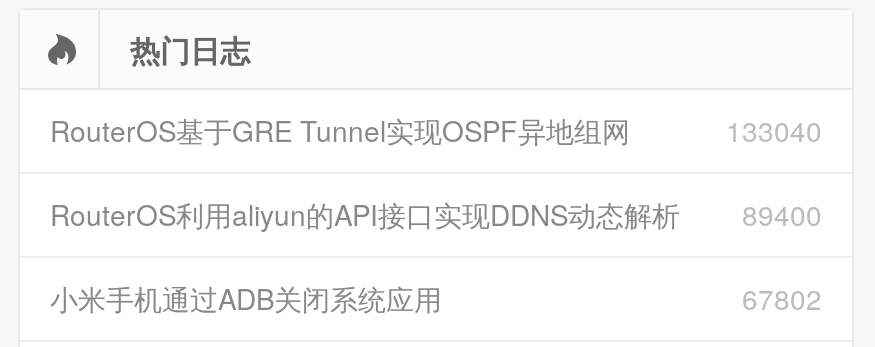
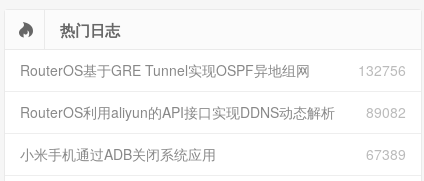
[726,111,822,151] 133040 -> [358,60,406,80] 132756
[50,195,822,235] RouterOS利用aliyun的API接口实现DDNS动态解析 89400 -> [20,102,406,122] RouterOS利用aliyun的API接口实现DDNS动态解析 89082
[742,279,822,319] 67802 -> [366,144,406,164] 67389

